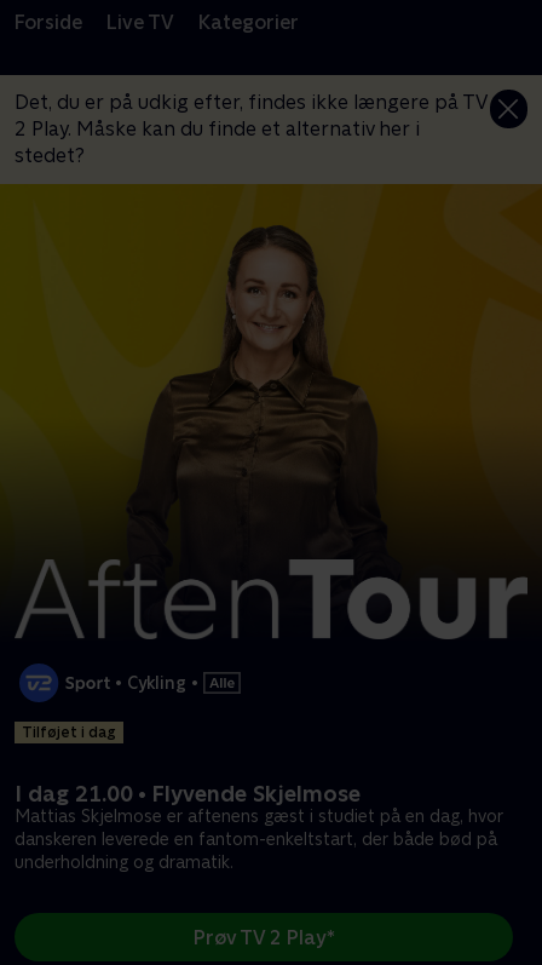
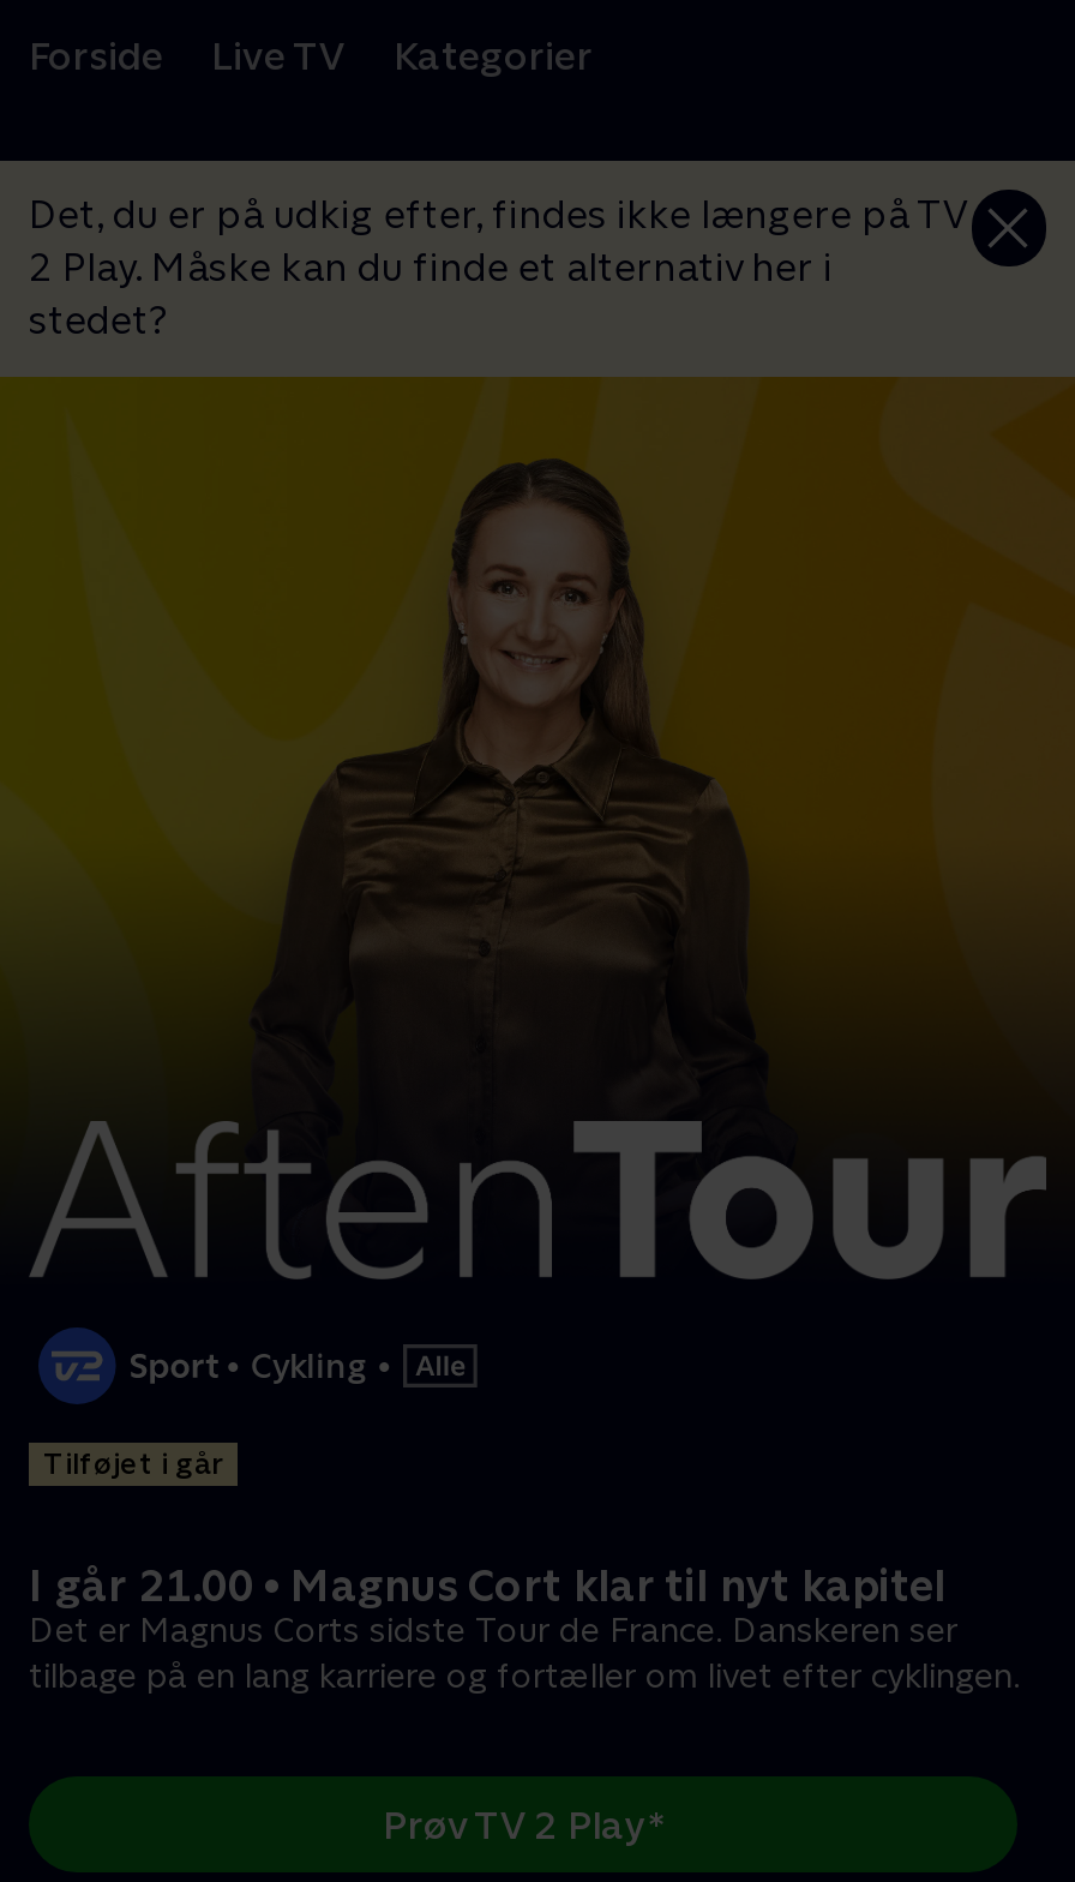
[22,724,116,741] Tilføjet i dag -> [43,1448,223,1482] Tilføjet i går
[15,781,503,872] I dag 21.00 • Flyvende Skjelmose | Mattias Skjelmose er aftenens gæst i studiet på en dag, hvor | danskeren leverede en fantom-enkeltstart, der både bød på | underholdning og dramatik. -> [29,1561,1020,1695] I går 21.00 • Magnus Cort klar til nyt kapitel | Det er Magnus Corts sidste Tour de France. Danskeren ser | tilbage på en lang karriere og fortæller om livet efter cyklingen.

